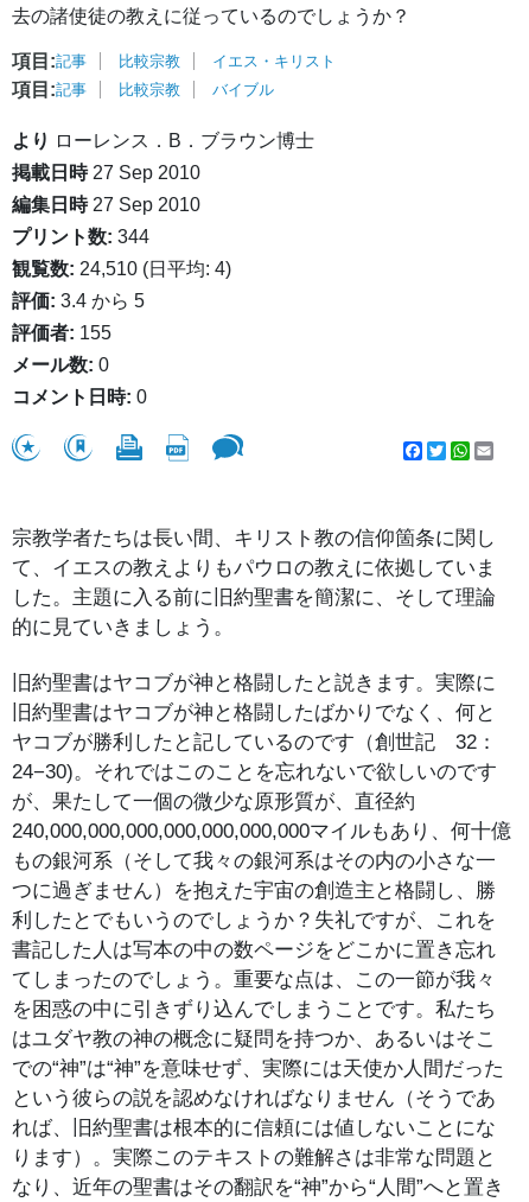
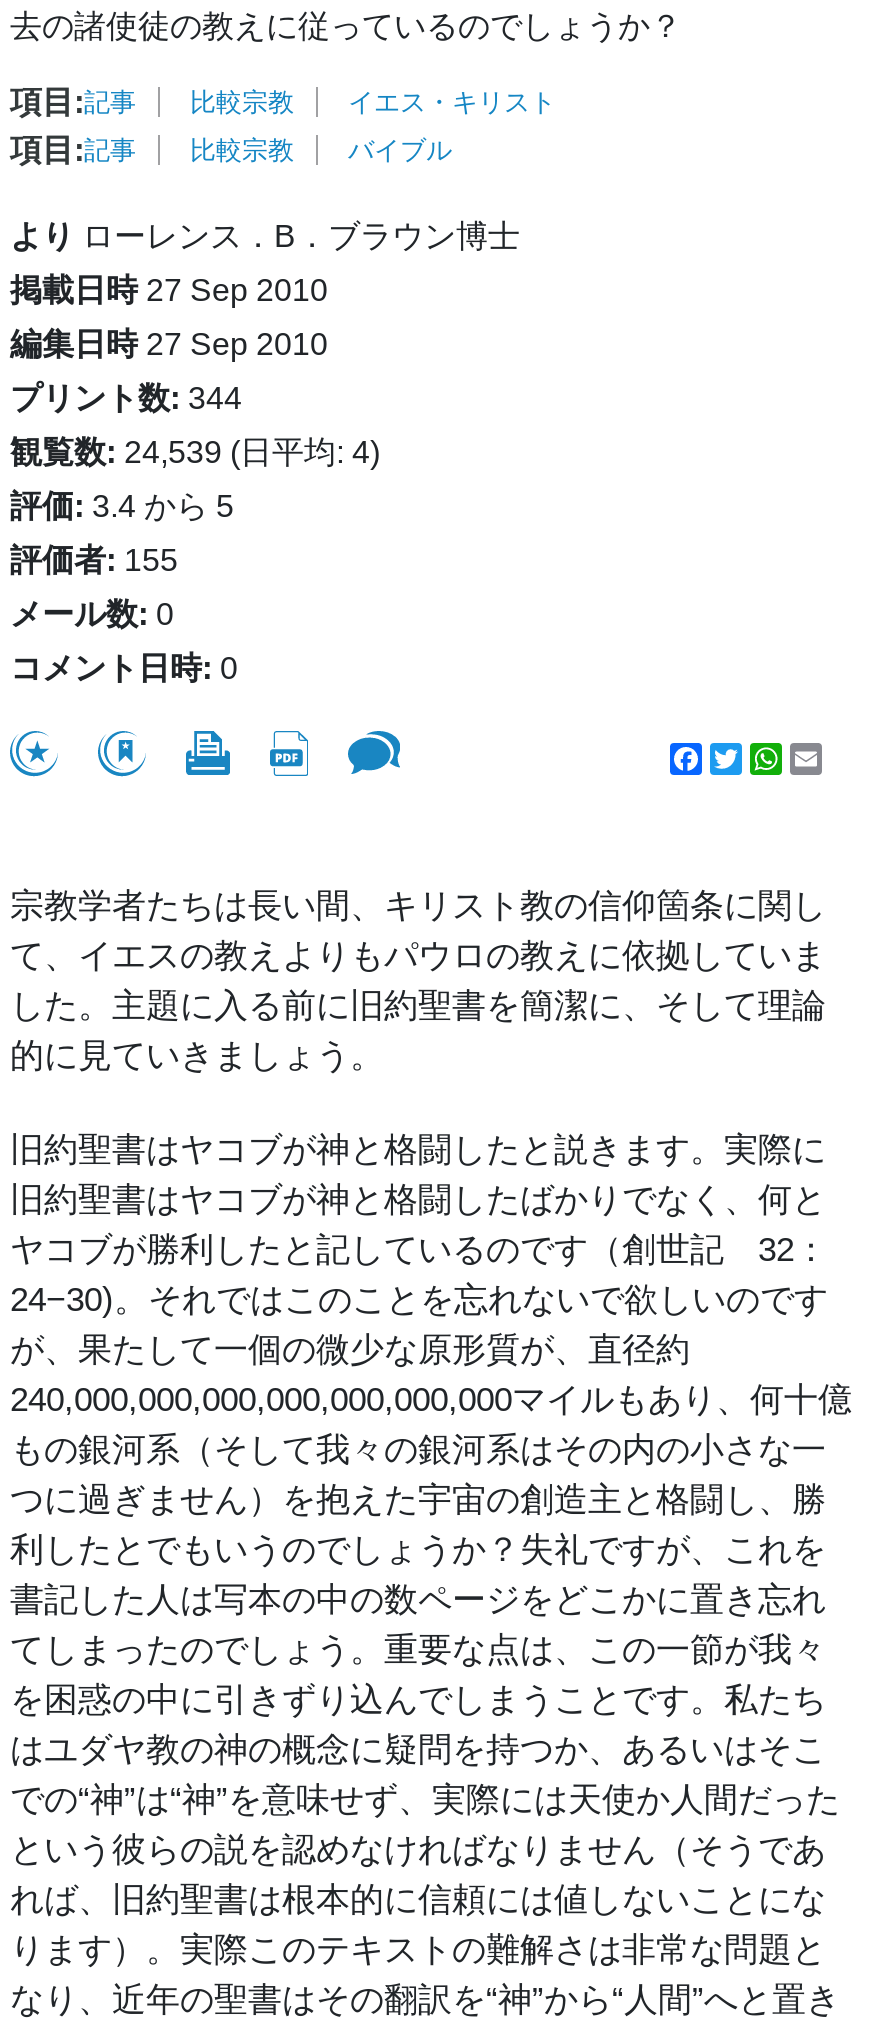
[12,259,231,279] 観覧数: 24,510 (日平均: 4) -> [10,435,380,469] 観覧数: 24,539 (日平均: 4)

